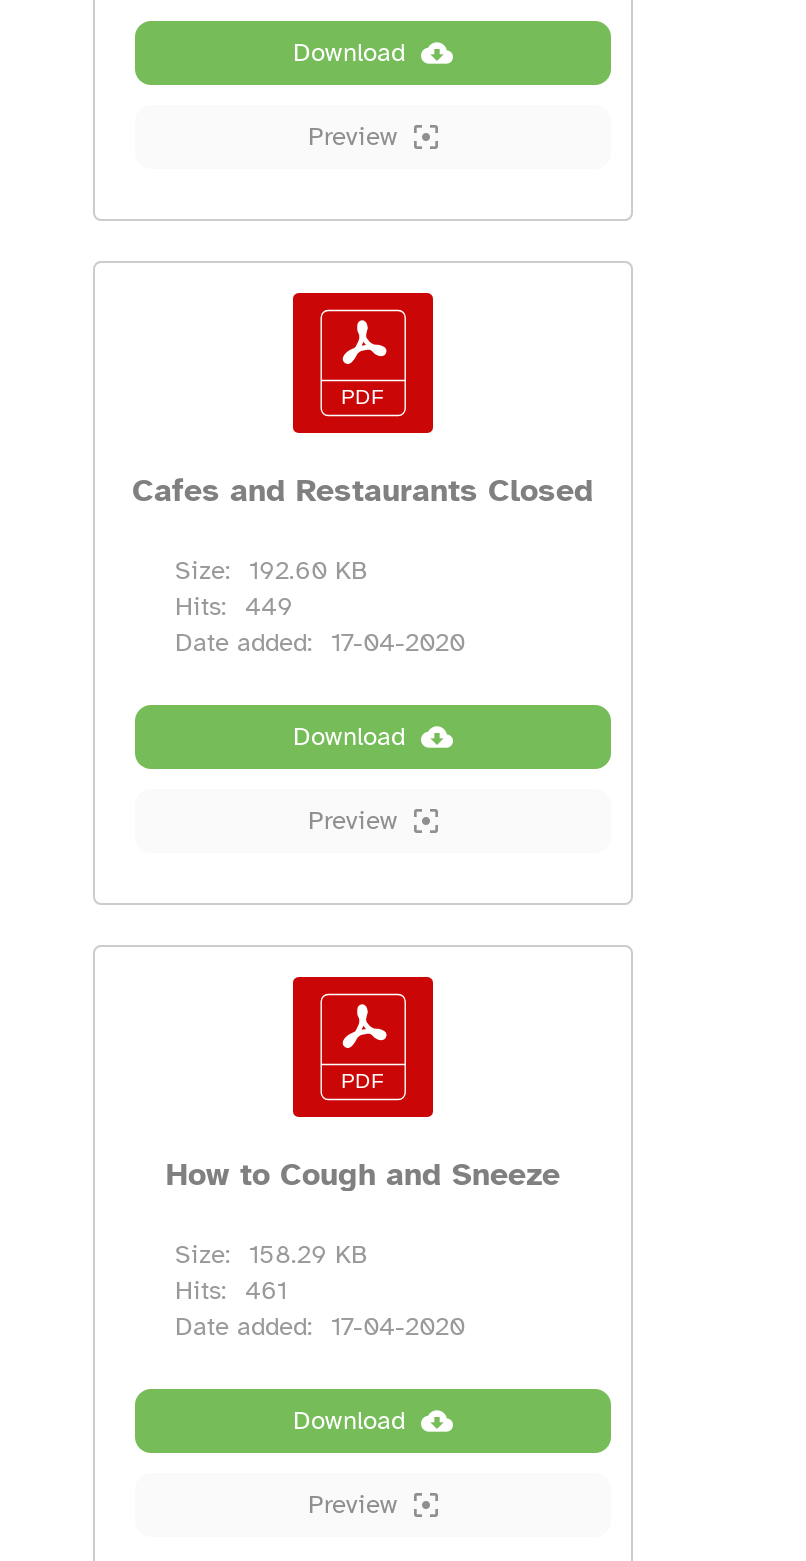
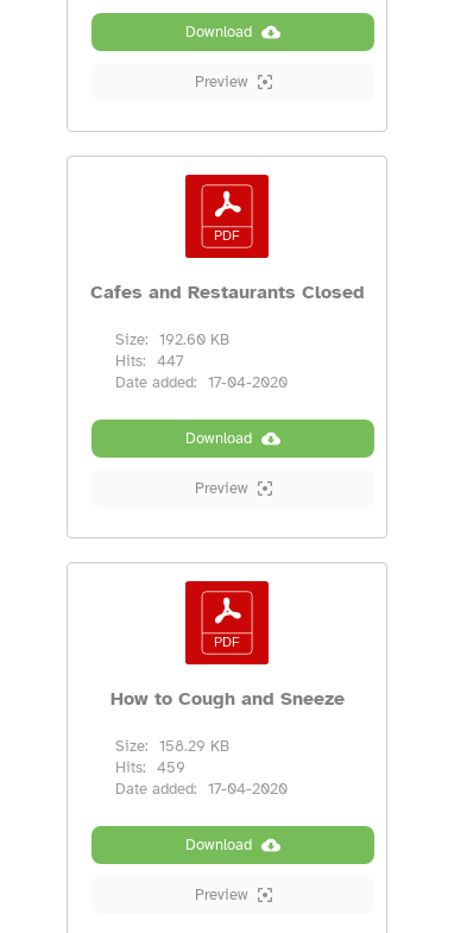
[175,591,293,623] Hits: 449 -> [115,352,184,371] Hits: 447
[175,1275,287,1307] Hits: 461 -> [115,759,185,778] Hits: 459

